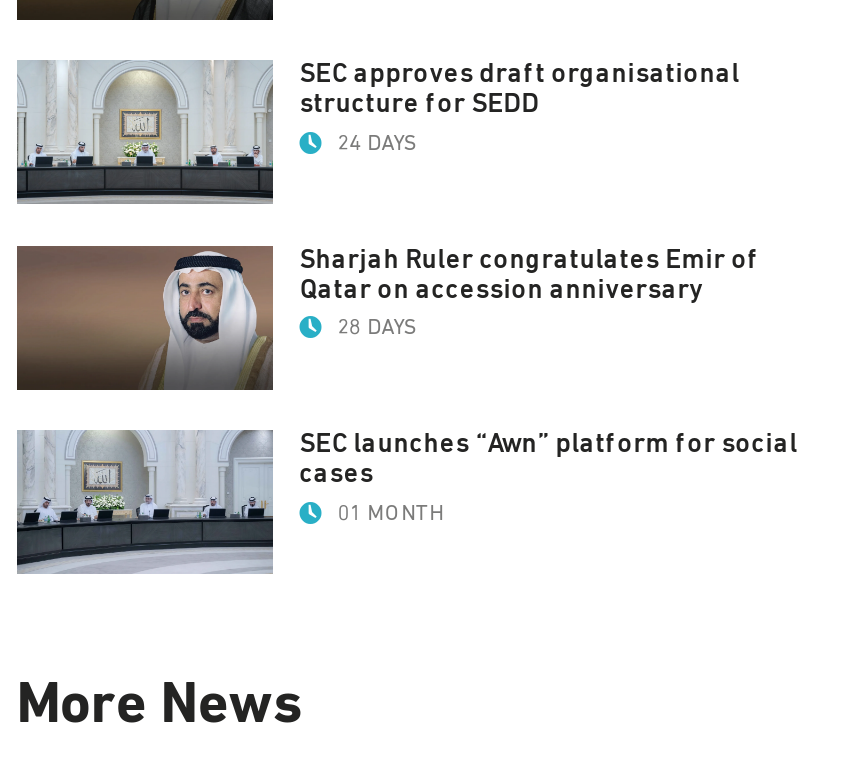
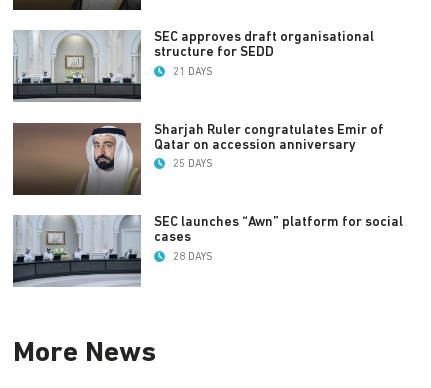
[337,131,415,153] 24 DAYS -> [173,66,212,77] 21 DAYS
[337,317,415,339] 28 DAYS -> [173,158,212,169] 25 DAYS
[337,502,443,524] 01 MONTH -> [173,251,212,262] 28 DAYS

